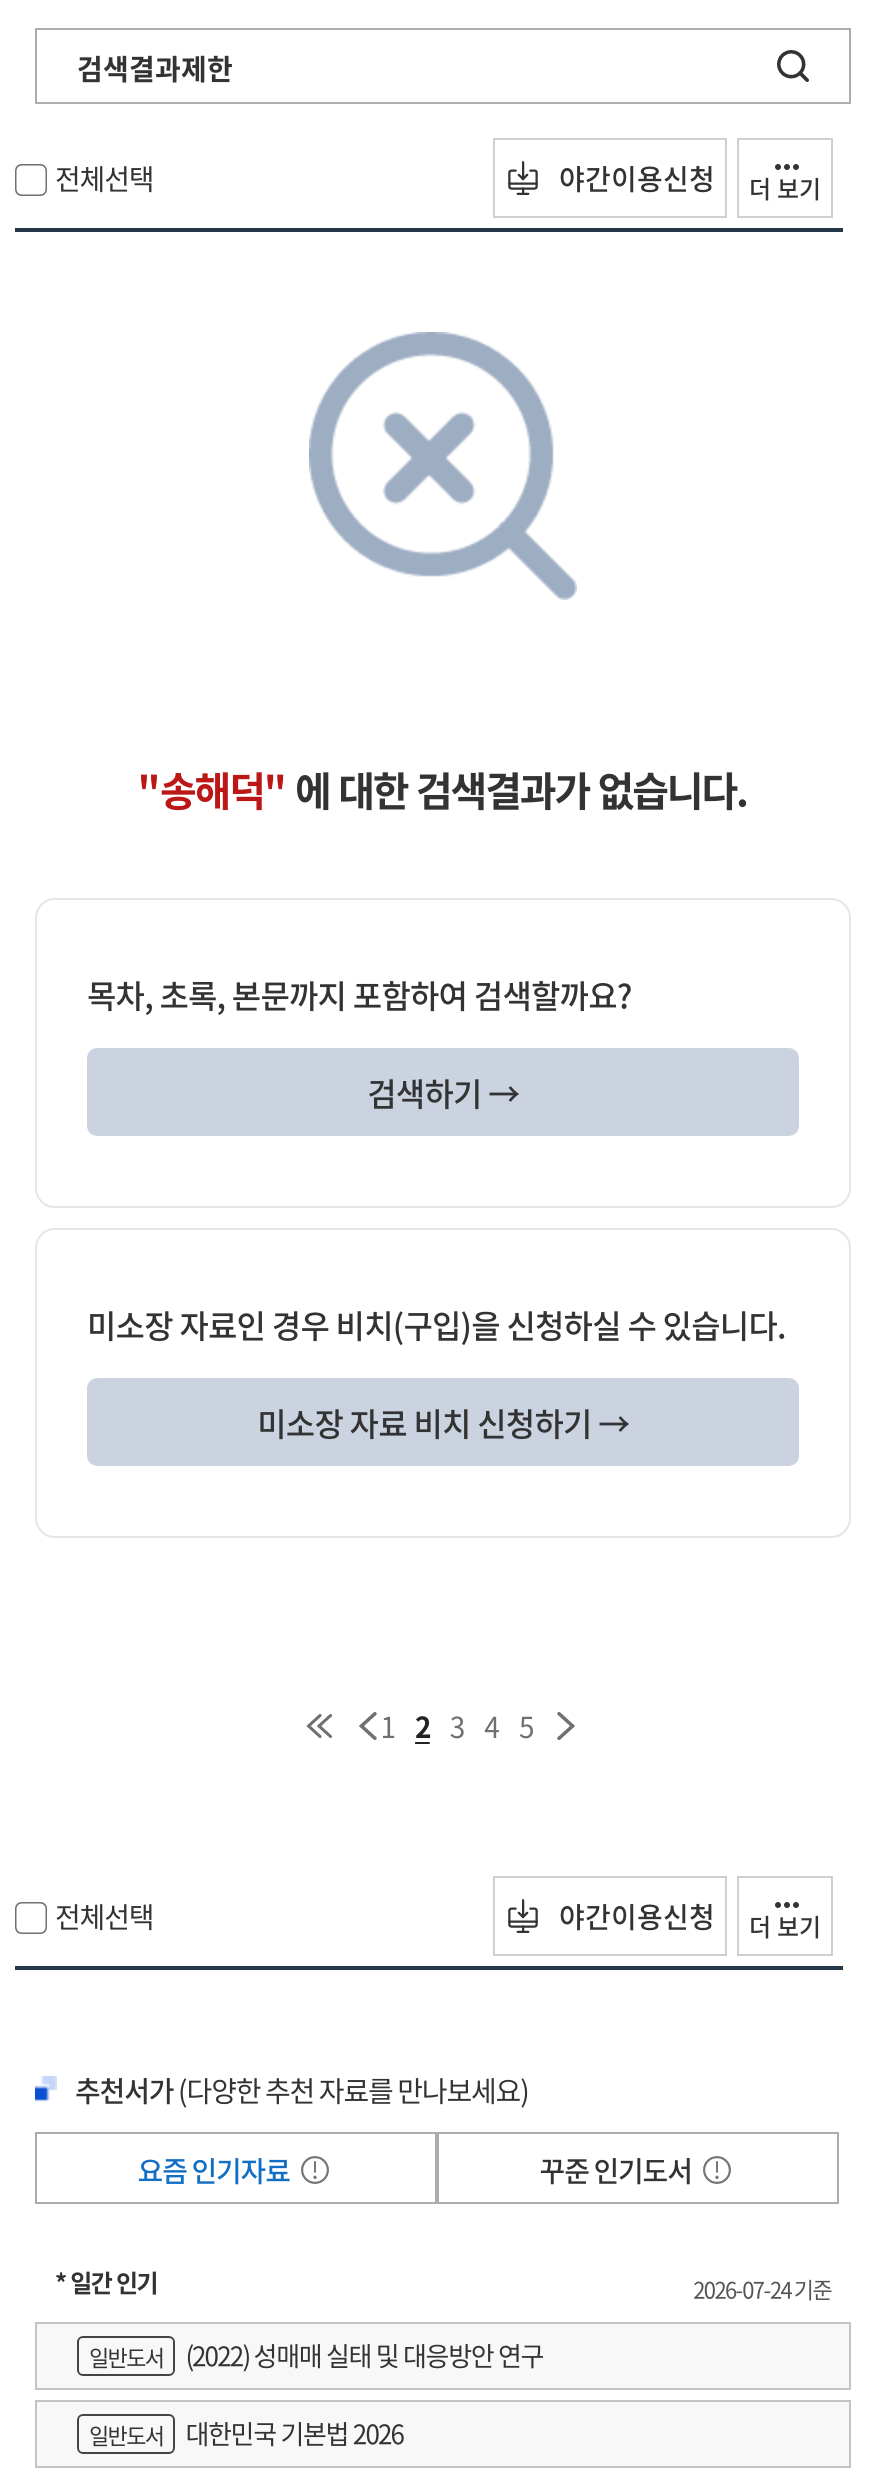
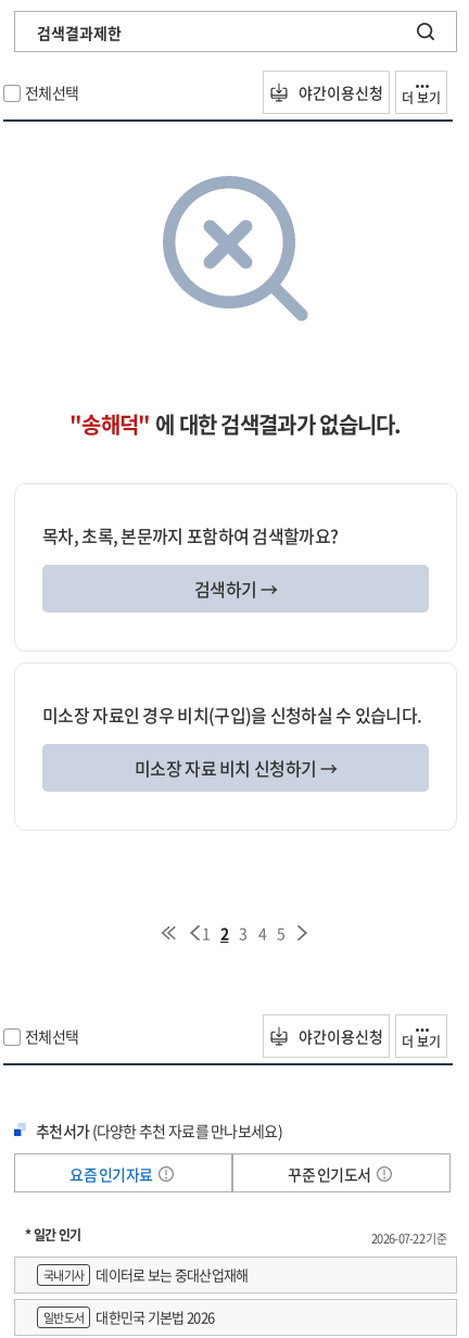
[693,2272,831,2306] 2026-07-24 기준 -> [371,1230,446,1248] 2026-07-22 기준
[89,2336,543,2374] 일반도서 | (2022) 성매매 실태 및 대응방안 연구 -> [43,1264,248,1285] 국내기사 | 데이터로 보는 중대산업재해

